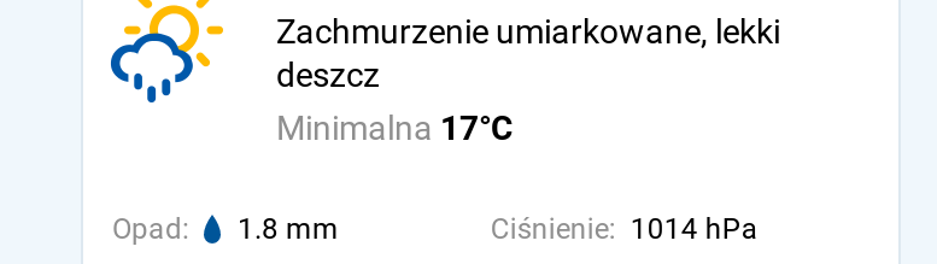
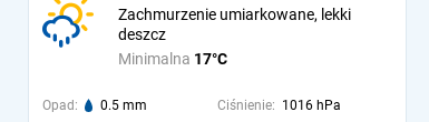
[112,212,339,246] Opad: 1.8 mm -> [42,98,147,113] Opad: 0.5 mm
[491,212,758,246] Ciśnienie: 1014 hPa -> [217,98,341,113] Ciśnienie: 1016 hPa

